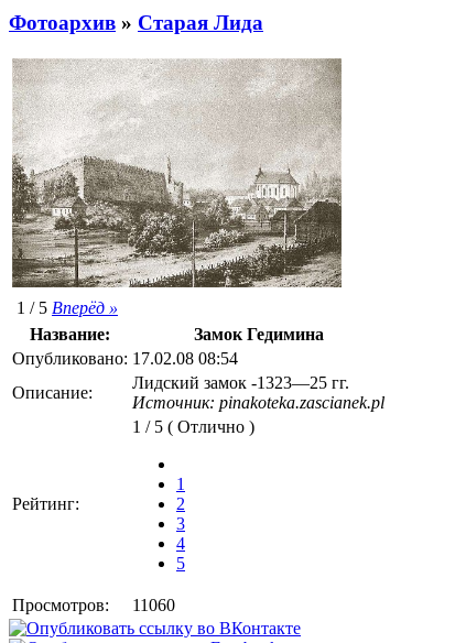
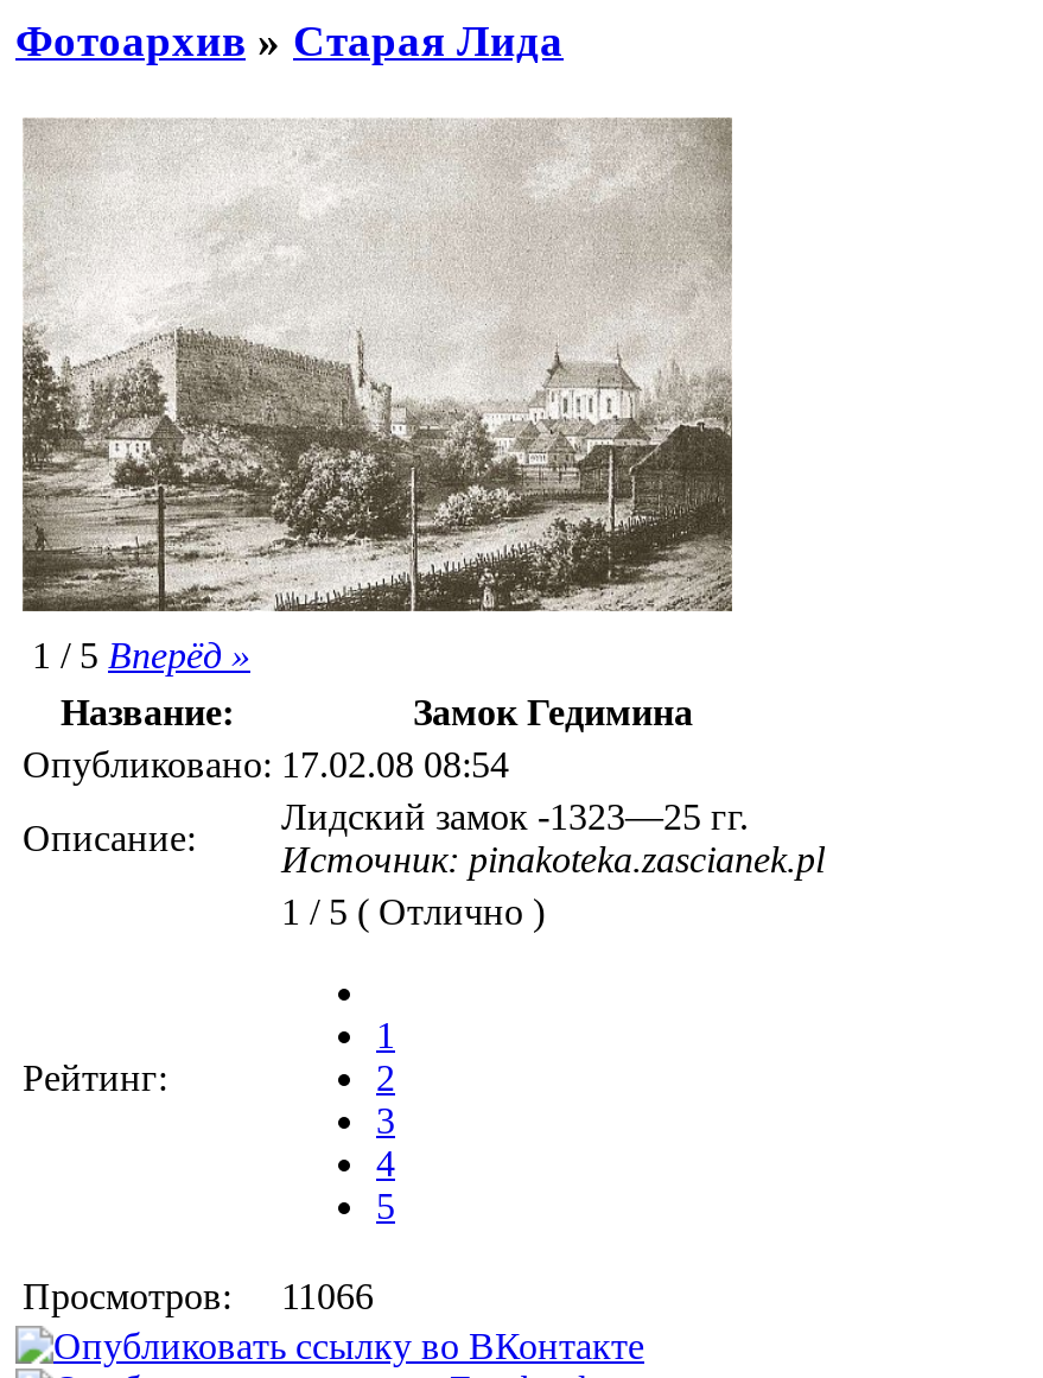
[12,596,175,615] Просмотров: 11060 -> [23,1277,374,1317] Просмотров: 11066

